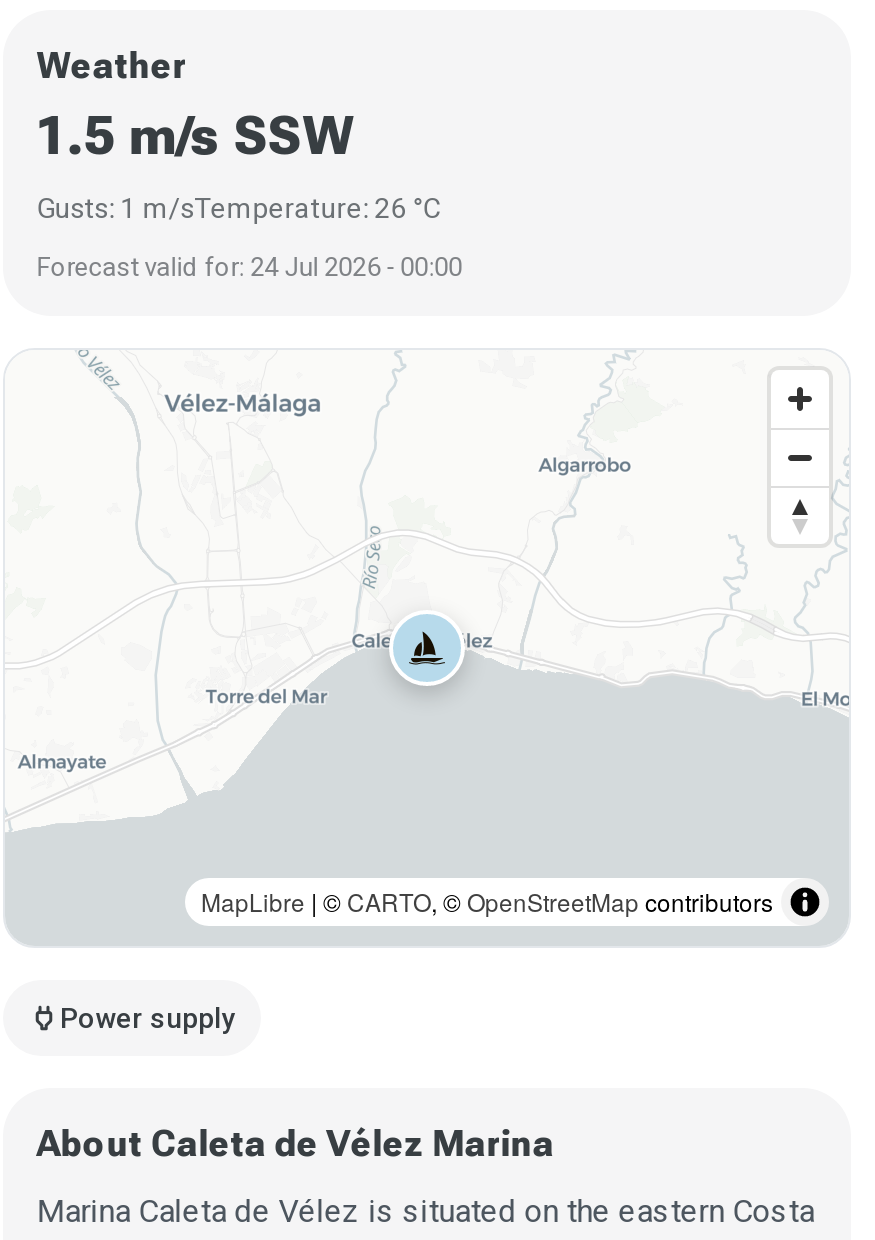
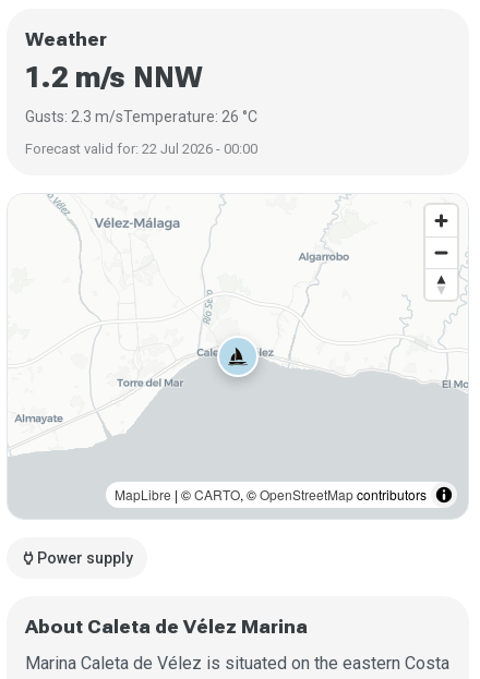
[37,107,355,167] 1.5 m/s SSW -> [25,61,203,94] 1.2 m/s NNW
[37,193,441,225] Gusts: 1 m/sTemperature: 26 °C -> [25,108,257,126] Gusts: 2.3 m/sTemperature: 26 °C
[37,253,463,283] Forecast valid for: 24 Jul 2026 - 00:00 -> [25,141,257,157] Forecast valid for: 22 Jul 2026 - 00:00

